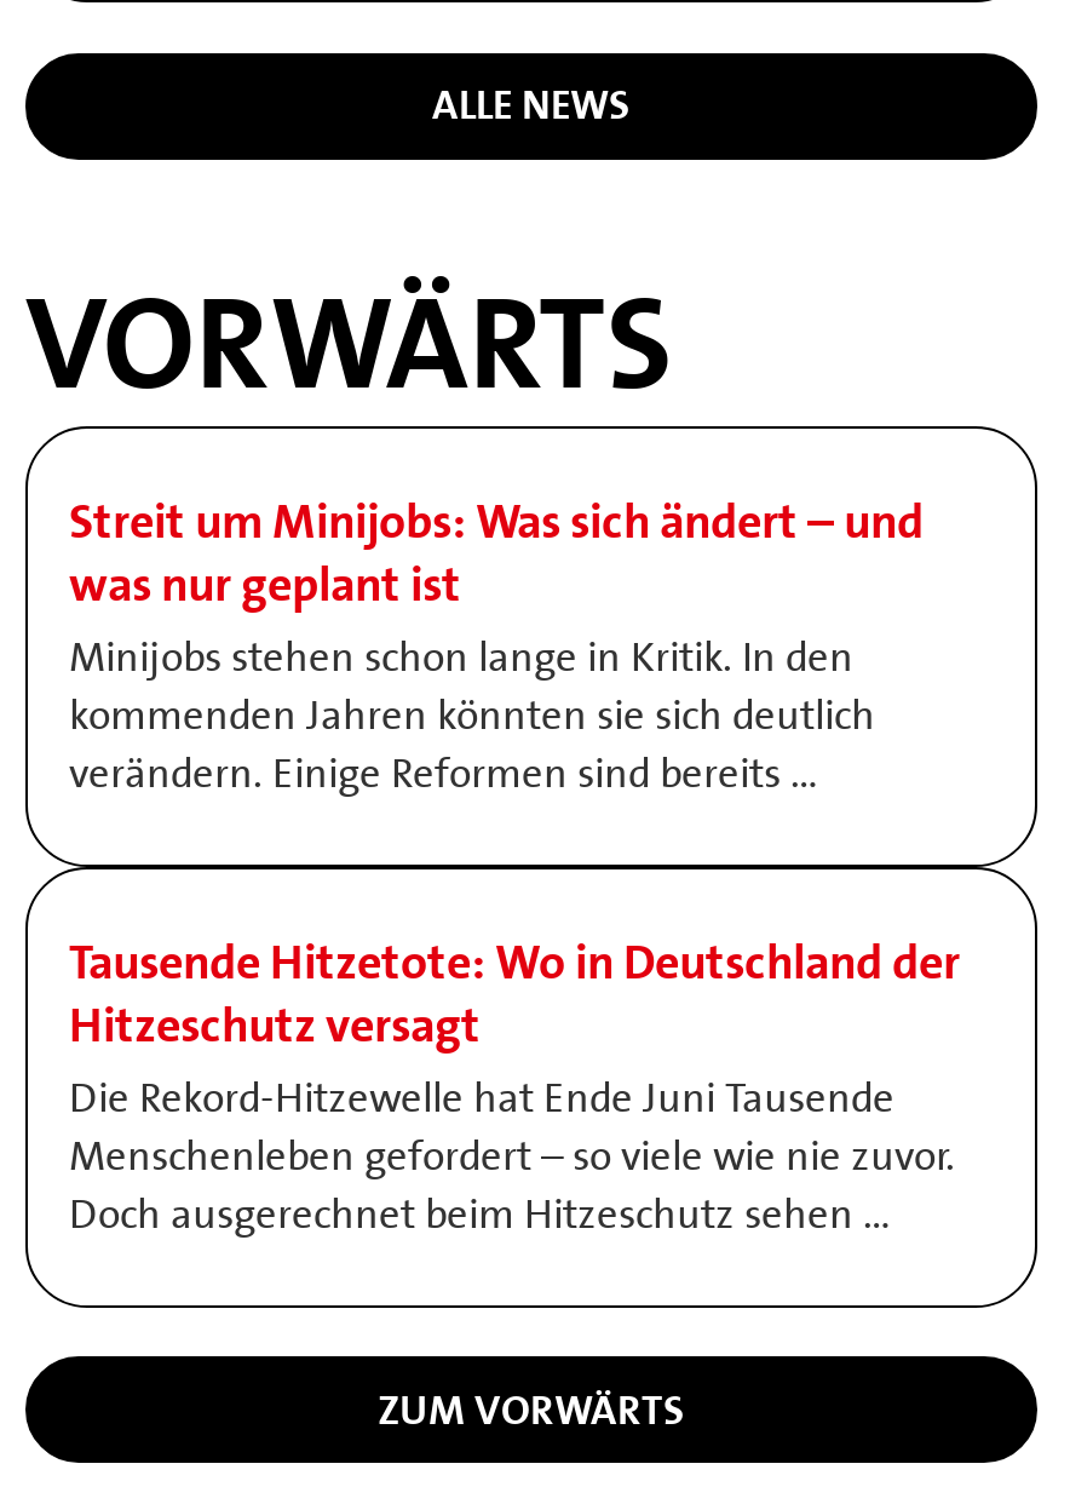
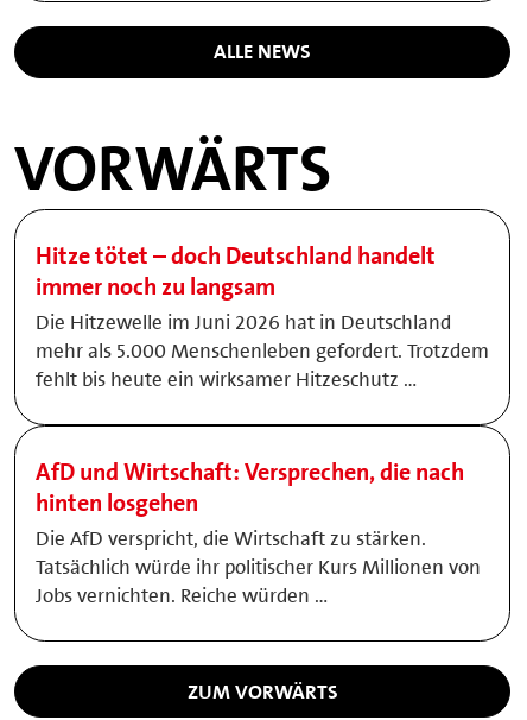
[69,490,924,800] Streit um Minijobs: Was sich ändert – und | was nur geplant ist | Minijobs stehen schon lange in Kritik. In den | kommenden Jahren könnten sie sich deutlich | verändern. Einige Reformen sind bereits … -> [36,240,489,393] Hitze tötet – doch Deutschland handelt | immer noch zu langsam | Die Hitzewelle im Juni 2026 hat in Deutschland | mehr als 5.000 Menschenleben gefordert. Trotzdem | fehlt bis heute ein wirksamer Hitzeschutz …
[69,931,960,1241] Tausende Hitzetote: Wo in Deutschland der | Hitzeschutz versagt | Die Rekord-Hitzewelle hat Ende Juni Tausende | Menschenleben gefordert – so viele wie nie zuvor. | Doch ausgerechnet beim Hitzeschutz sehen … -> [36,457,481,609] AfD und Wirtschaft: Versprechen, die nach | hinten losgehen | Die AfD verspricht, die Wirtschaft zu stärken. | Tatsächlich würde ihr politischer Kurs Millionen von | Jobs vernichten. Reiche würden …

